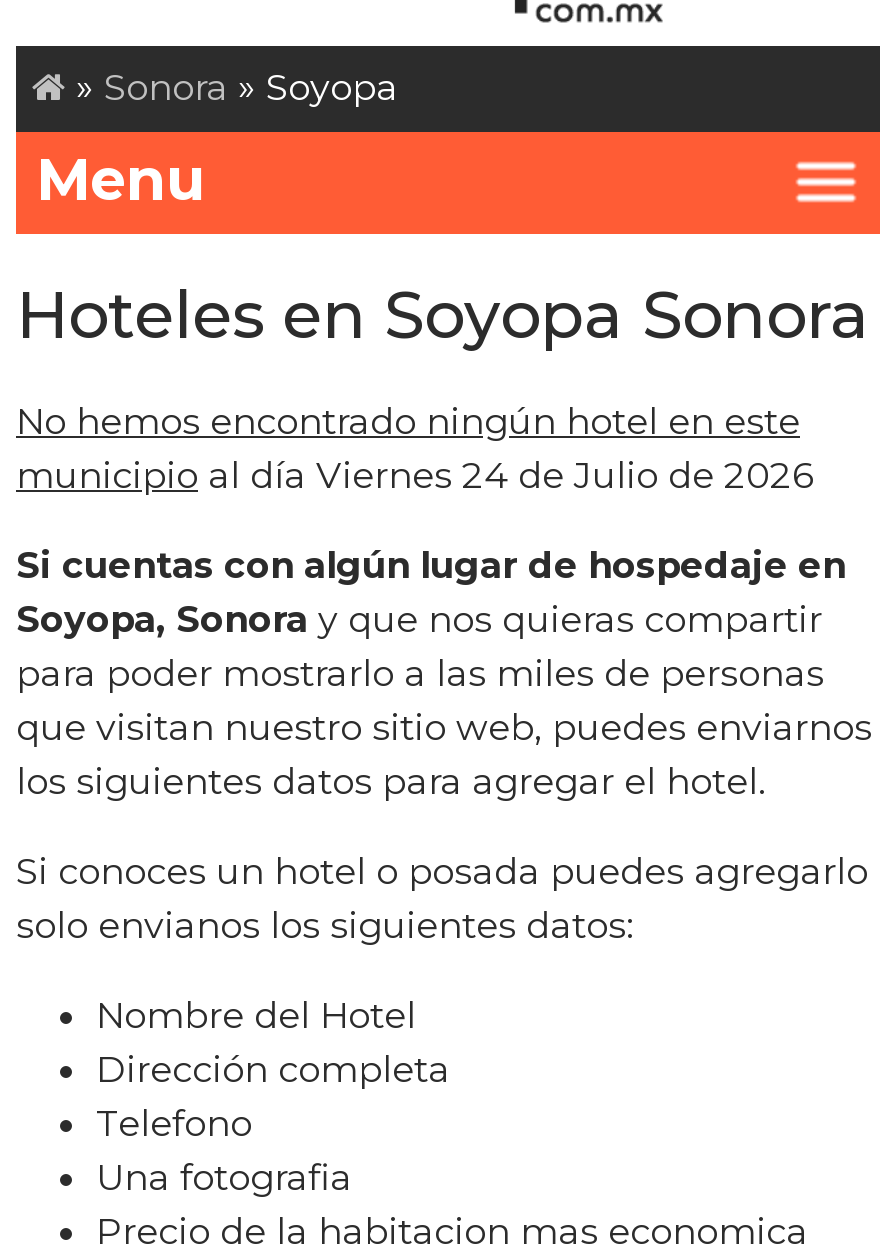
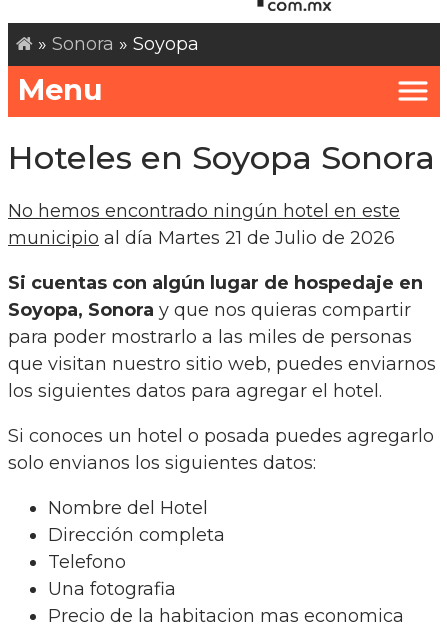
[16,455,814,499] municipio al día Viernes 24 de Julio de 2026 -> [8,227,395,249] municipio al día Martes 21 de Julio de 2026

